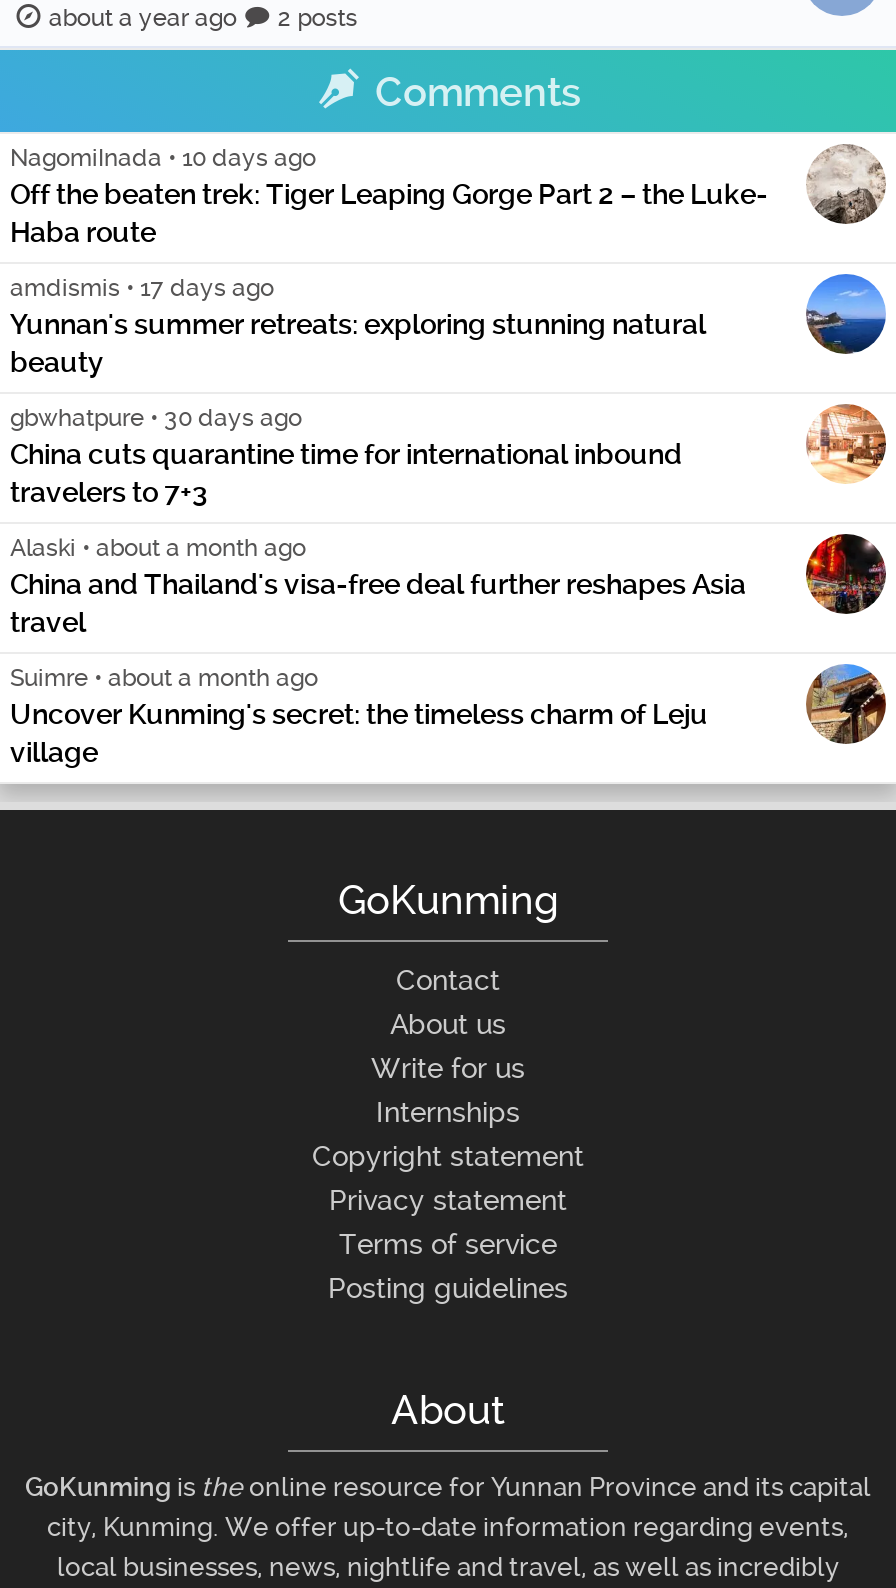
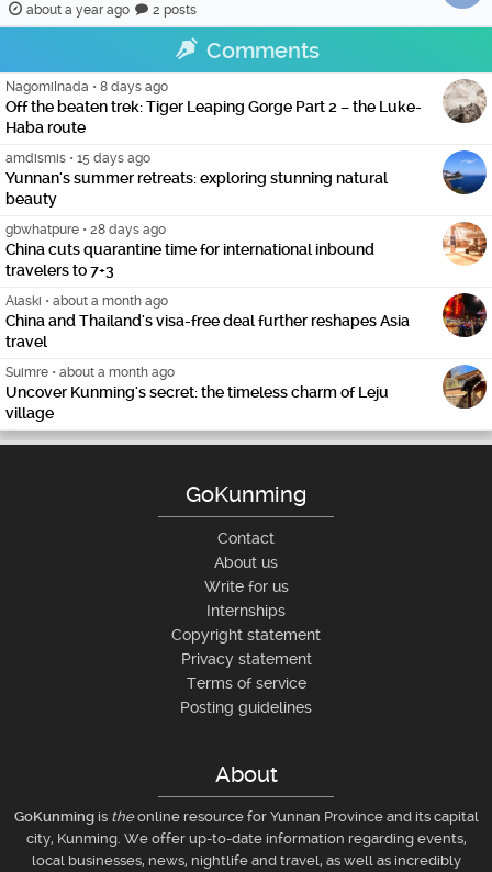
[10,144,316,172] NagomiInada • 10 days ago -> [5,79,168,94] NagomiInada • 8 days ago
[10,274,274,302] amdismis • 17 days ago -> [5,150,150,166] amdismis • 15 days ago
[10,404,302,432] gbwhatpure • 30 days ago -> [5,222,166,237] gbwhatpure • 28 days ago

